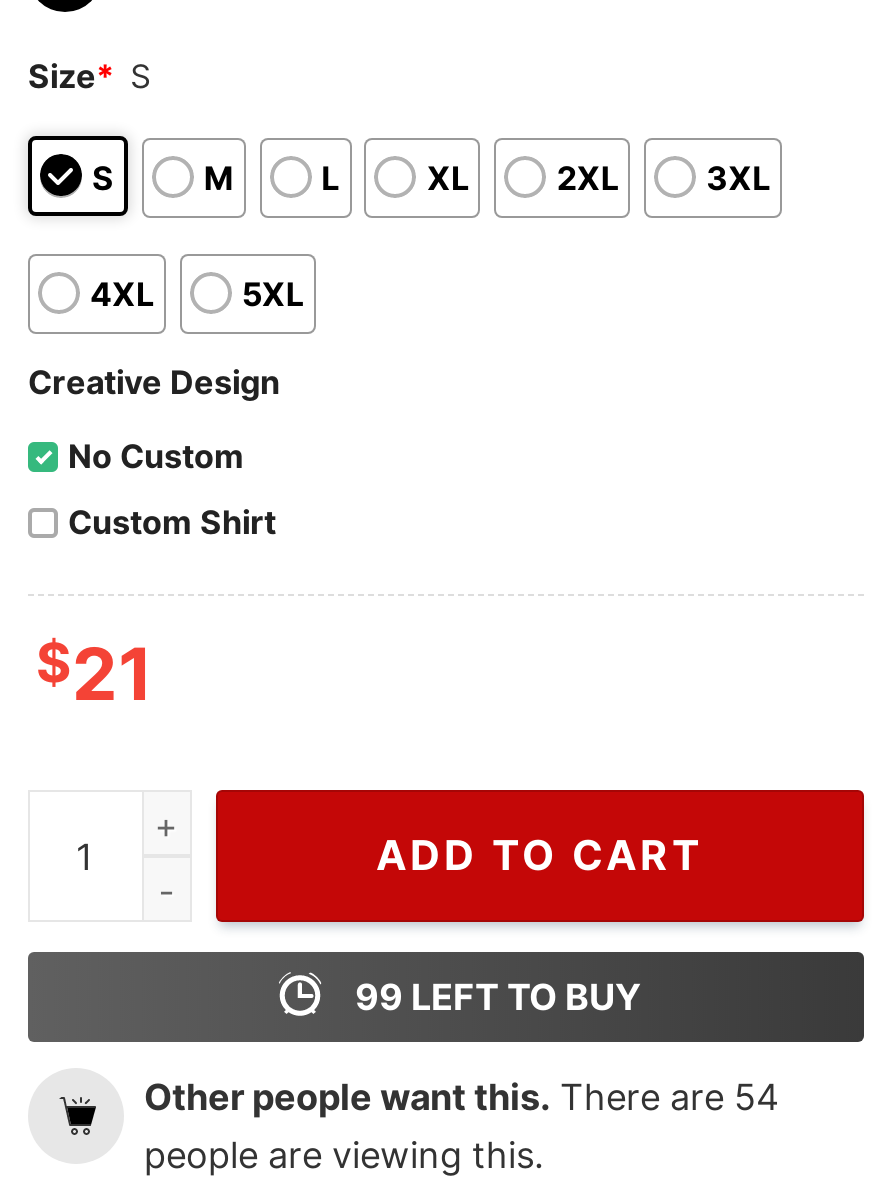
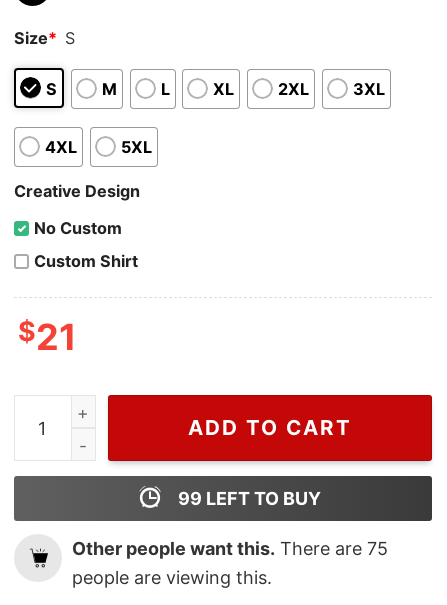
[144,1076,780,1118] Other people want this. There are 54 -> [72,538,388,559] Other people want this. There are 75

